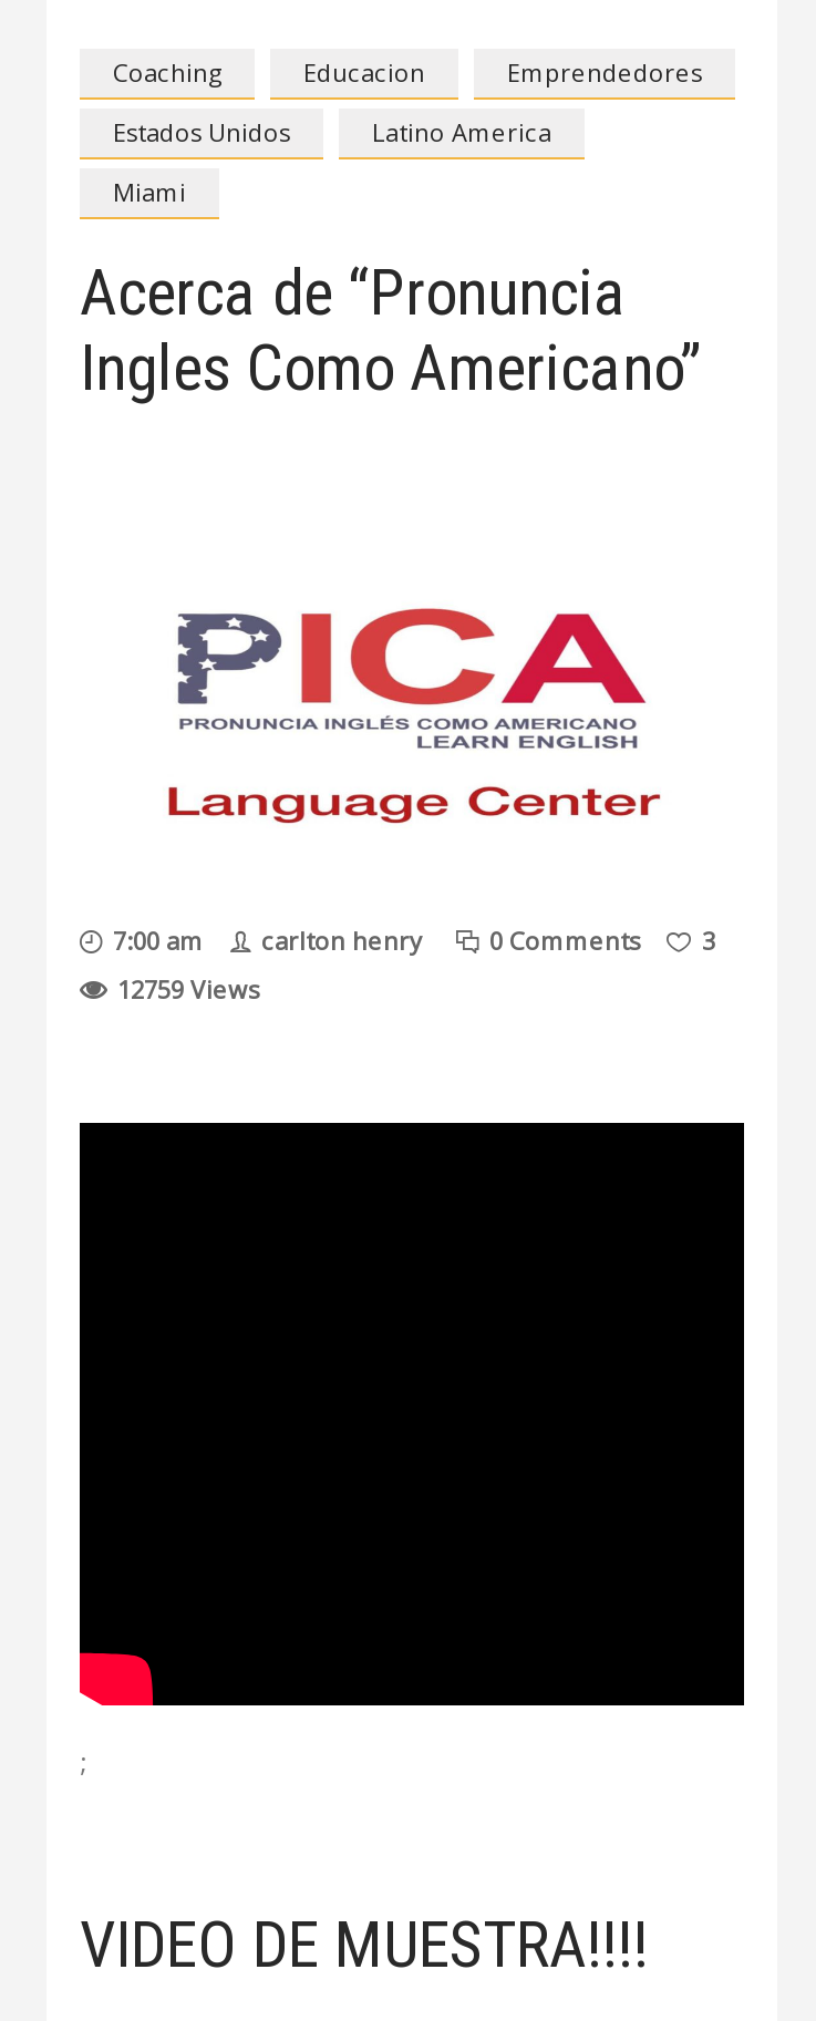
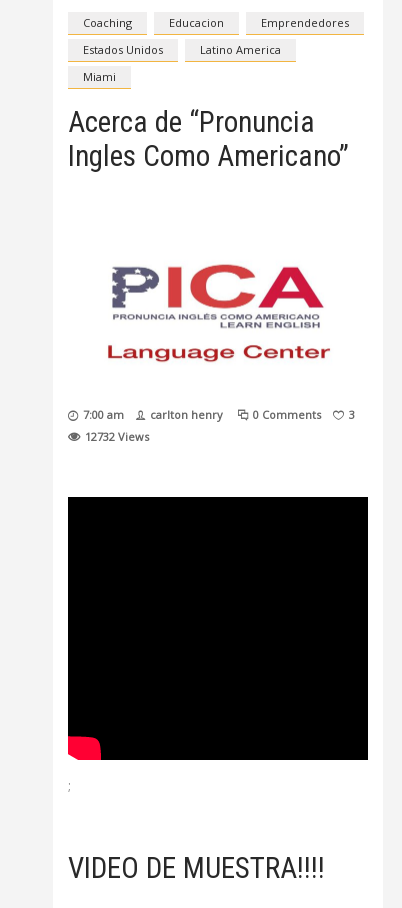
[117,971,259,1004] 12759 Views -> [85,428,149,443] 12732 Views

